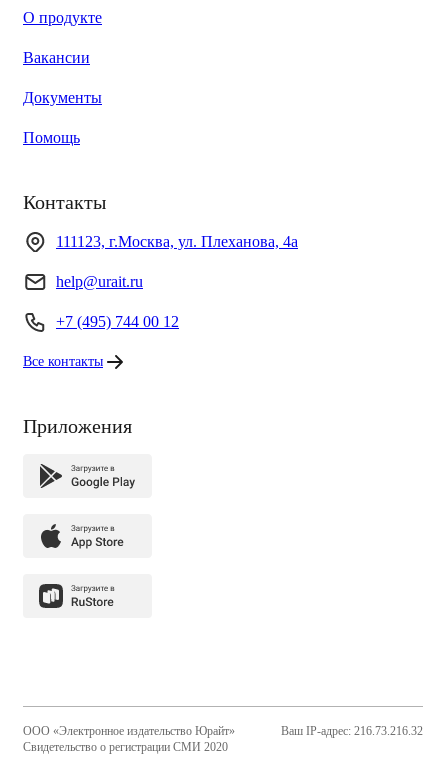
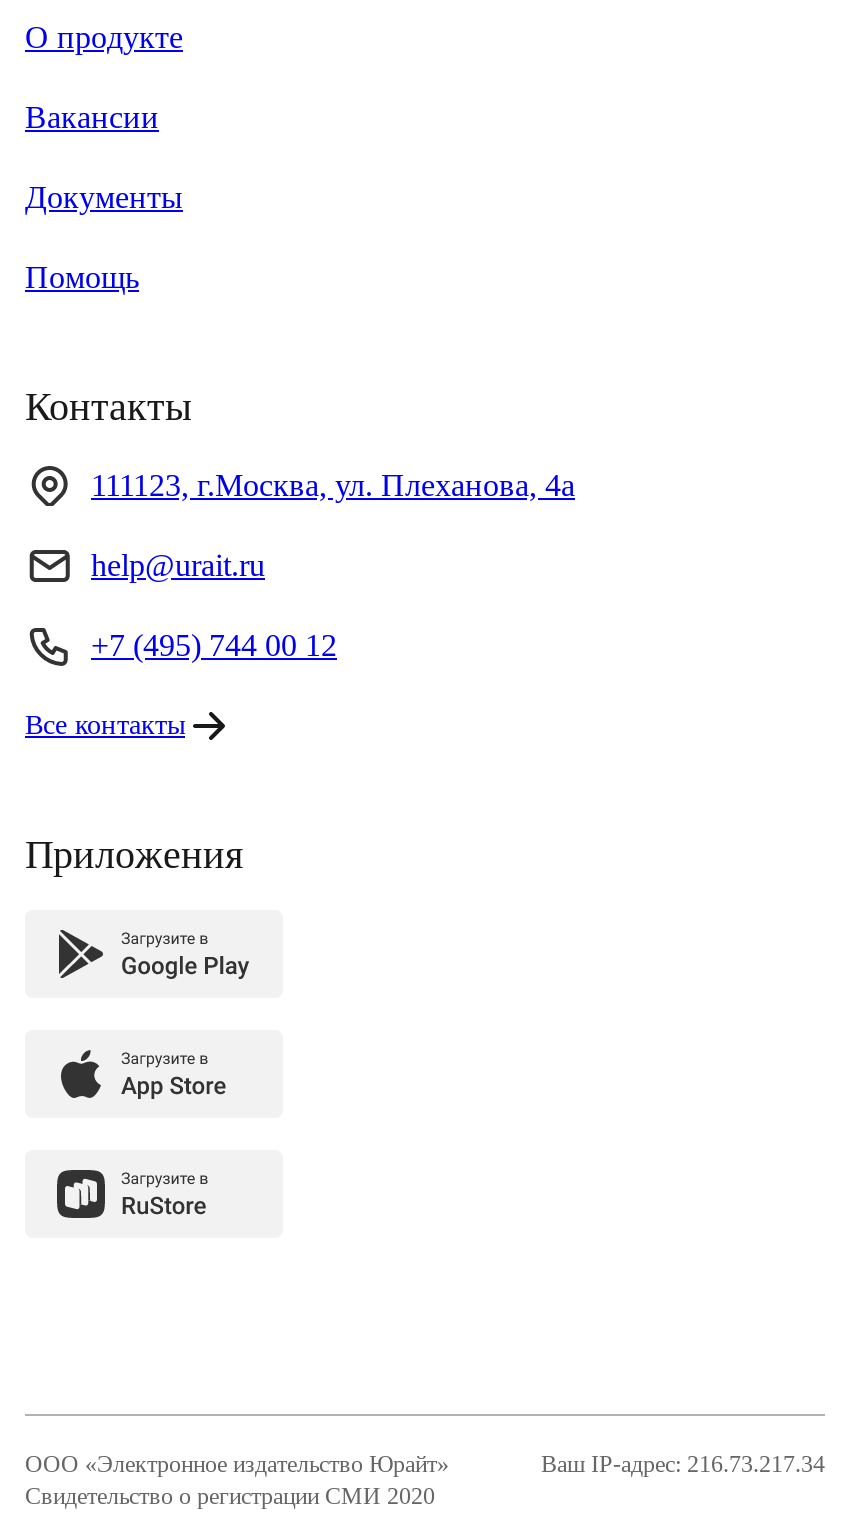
[281,724,423,738] Ваш IP-адрес: 216.73.216.32 -> [541,1450,825,1478] Ваш IP-адрес: 216.73.217.34

